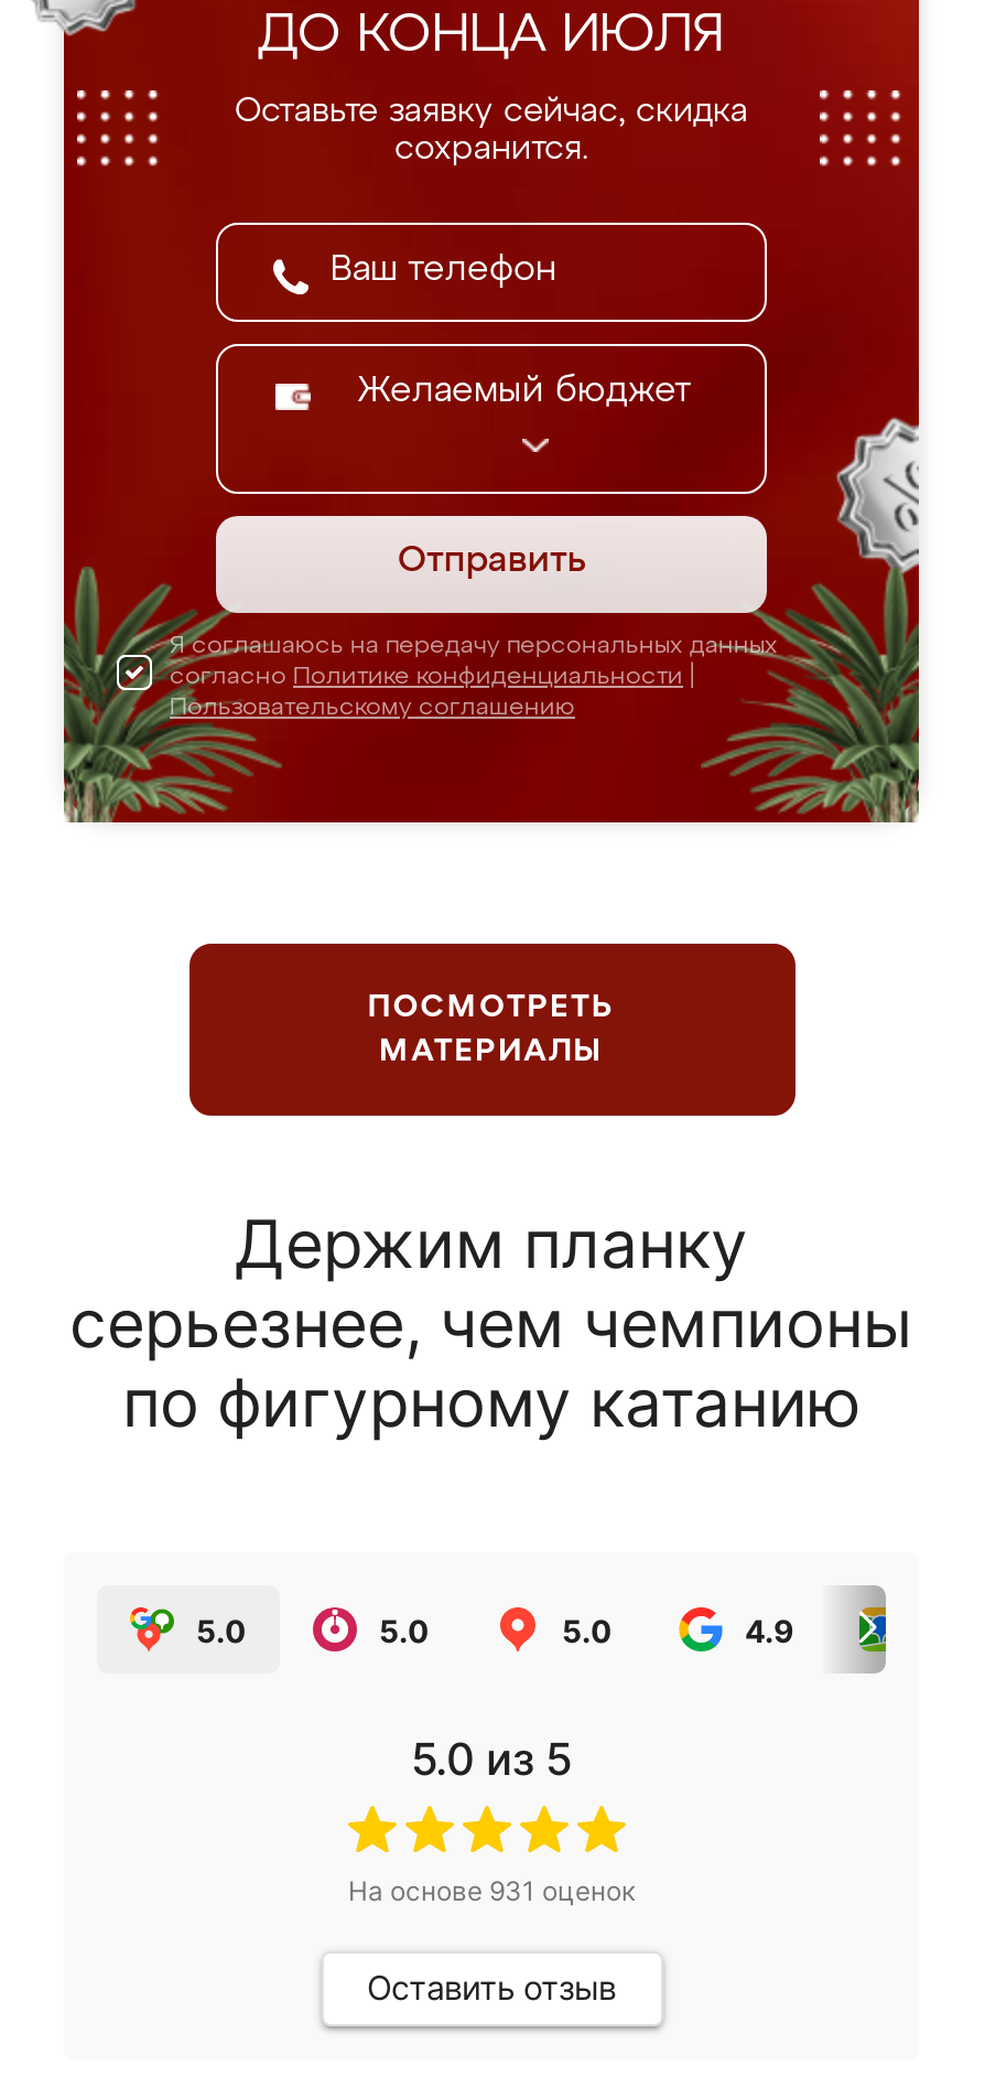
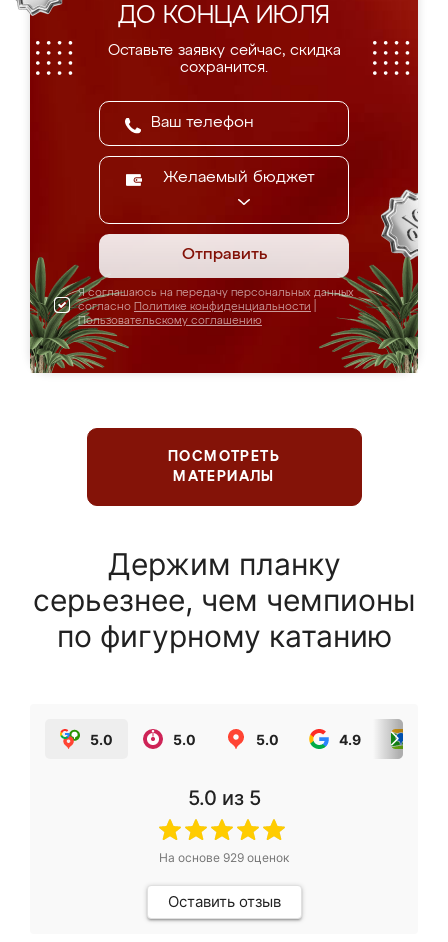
[348,1874,635,1907] На основе 931 оценок -> [159,850,289,865] На основе 929 оценок

